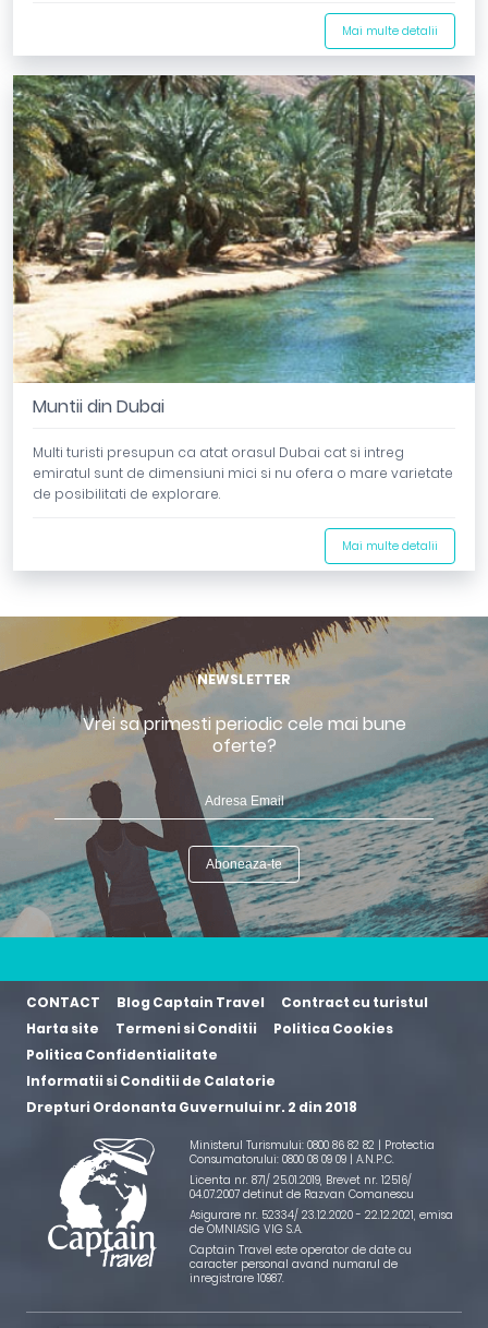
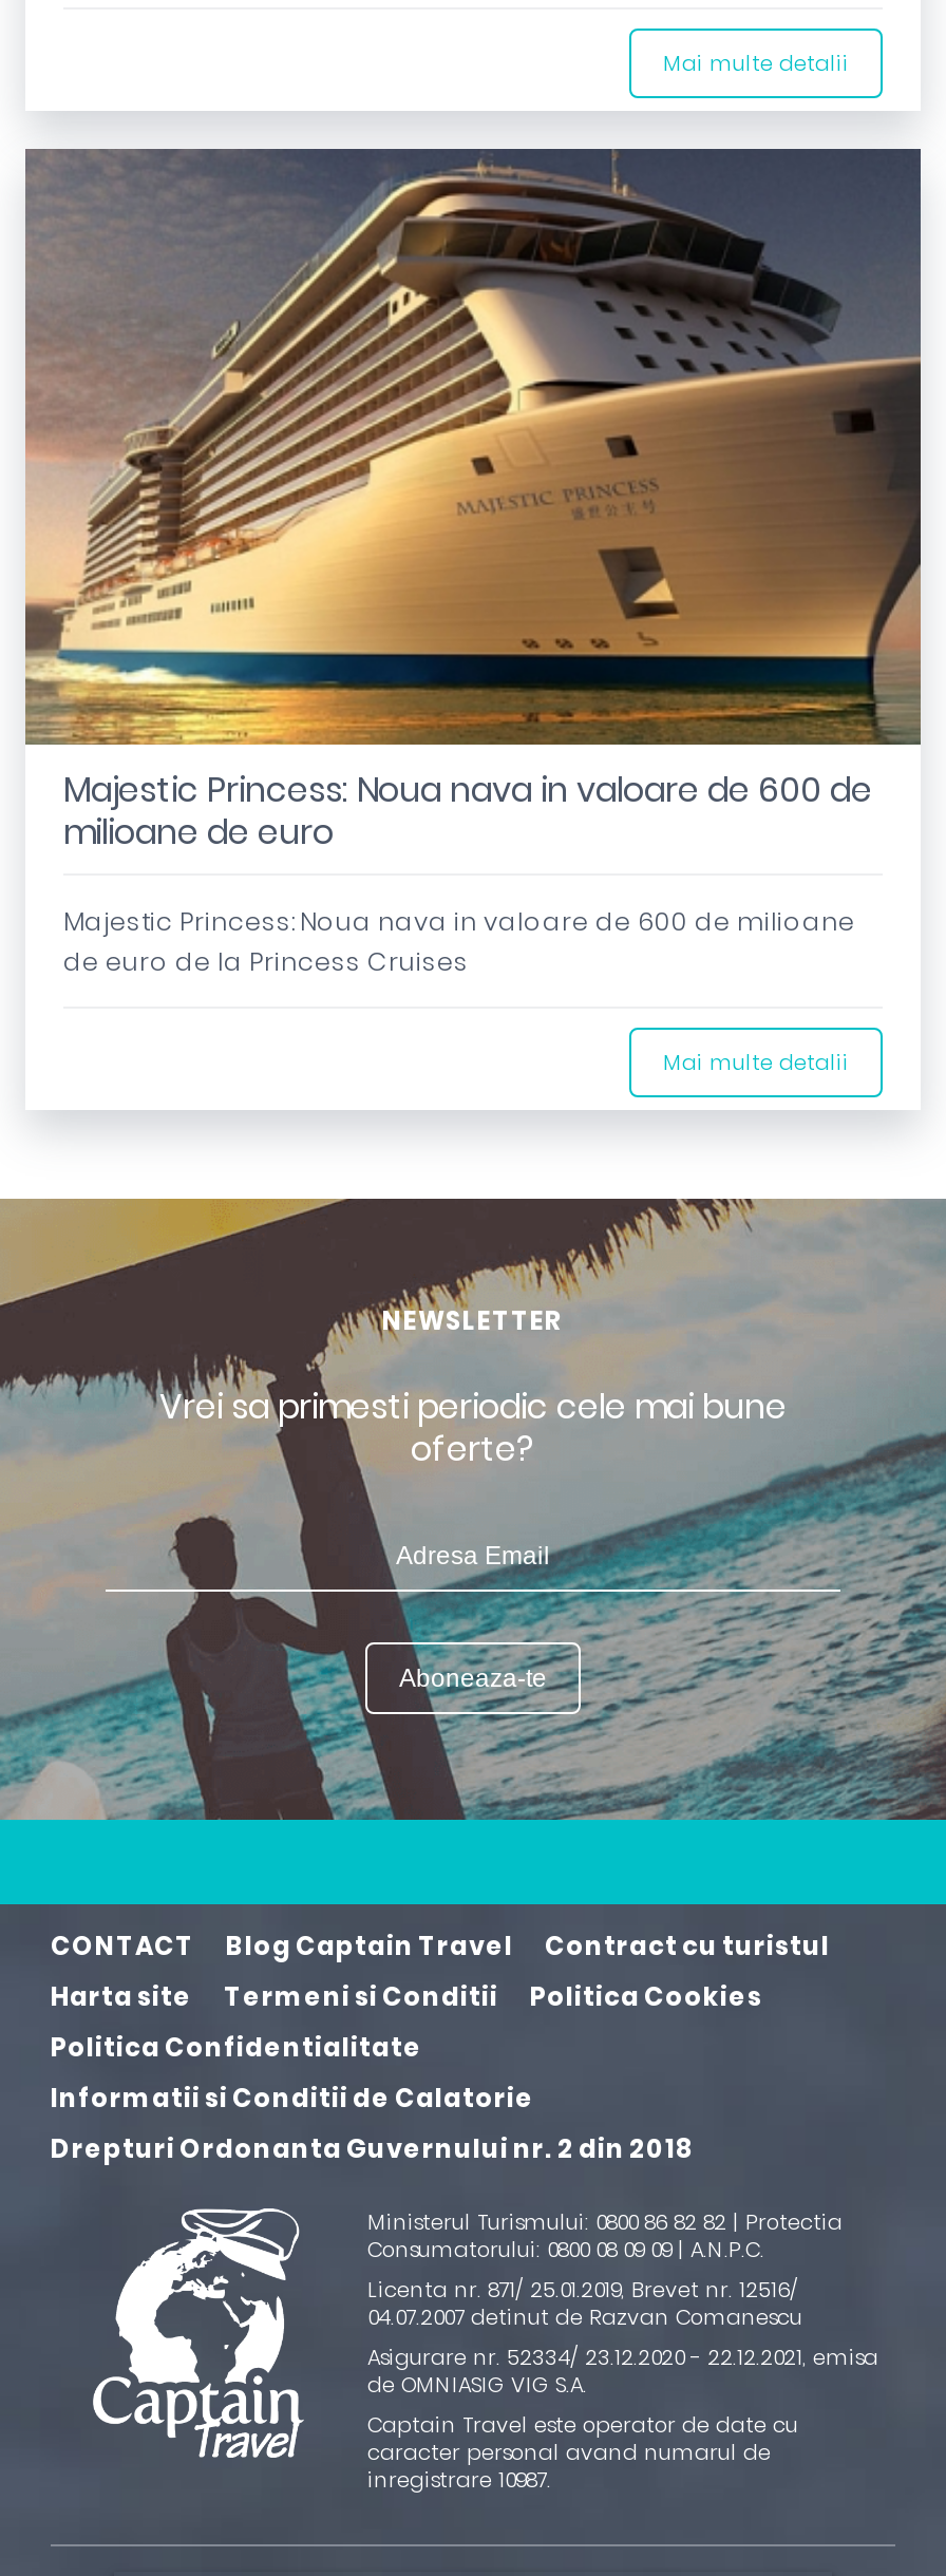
[12,75,476,419] [image] | Muntii din Dubai -> [23,147,923,857] [image] | Majestic Princess: Noua nava in valoare de 600 de | milioane de euro
[33,443,453,503] Multi turisti presupun ca atat orasul Dubai cat si intreg | emiratul sunt de dimensiuni mici si nu ofera o mare varietate | de posibilitati de explorare. -> [63,904,855,980] Majestic Princess: Noua nava in valoare de 600 de milioane | de euro de la Princess Cruises

